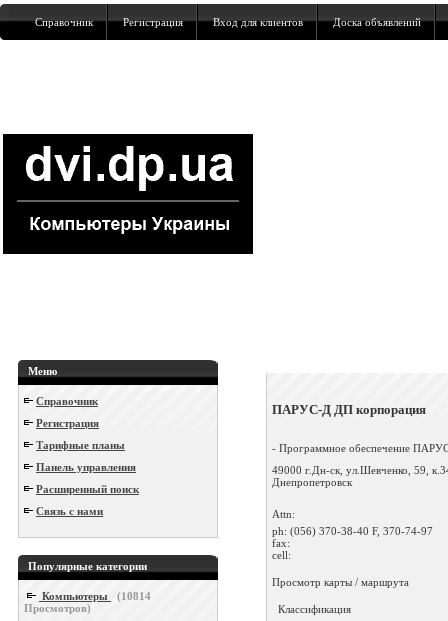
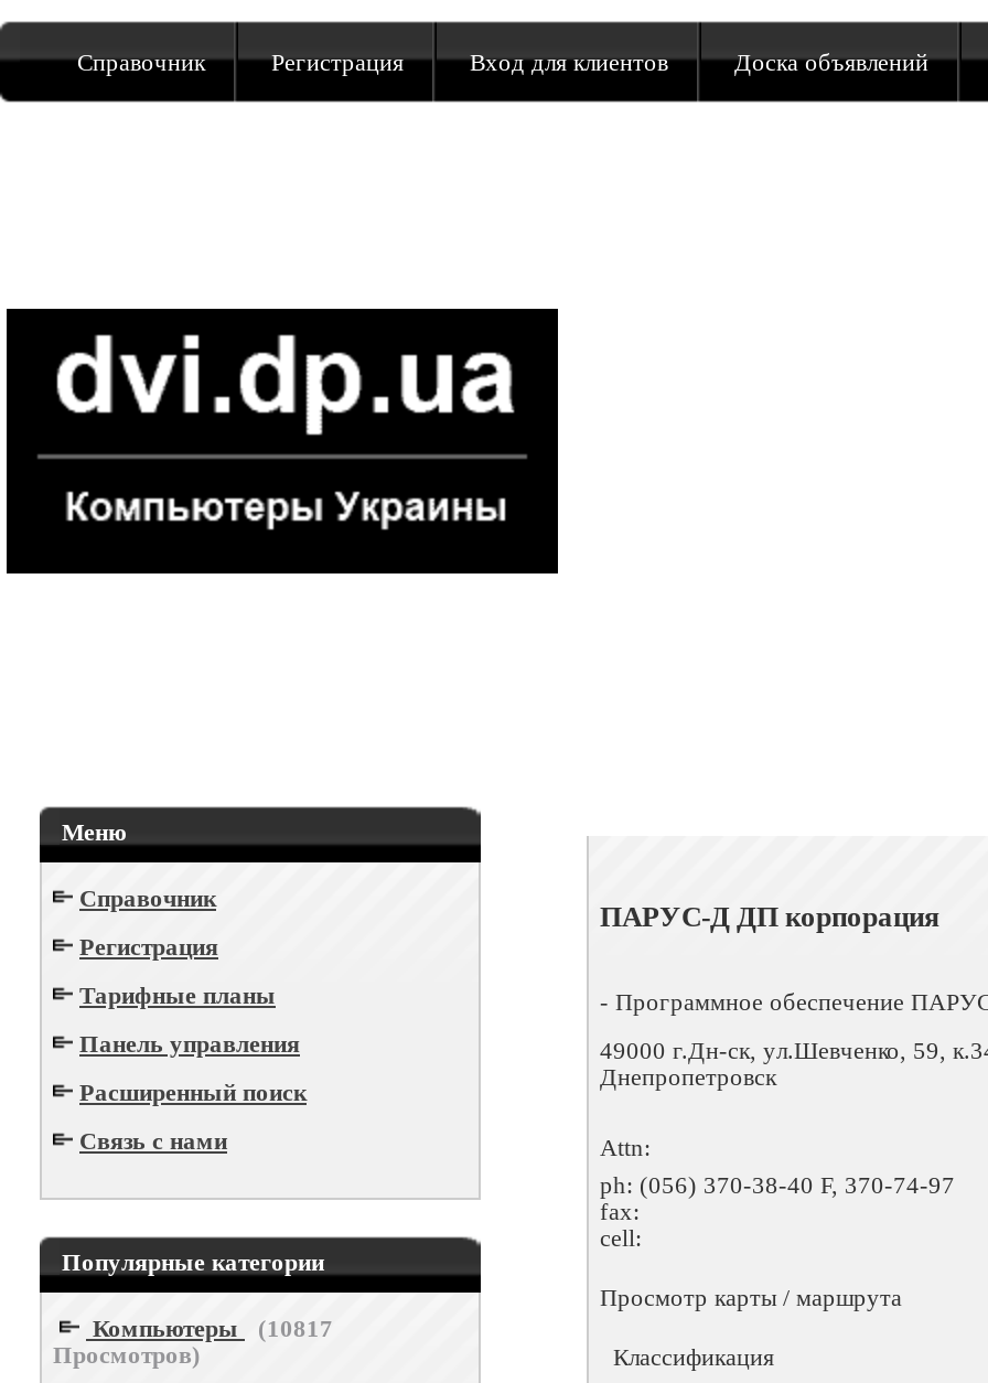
[42,590,151,602] Компьютеры (10814 -> [93,1315,333,1341] Компьютеры (10817

